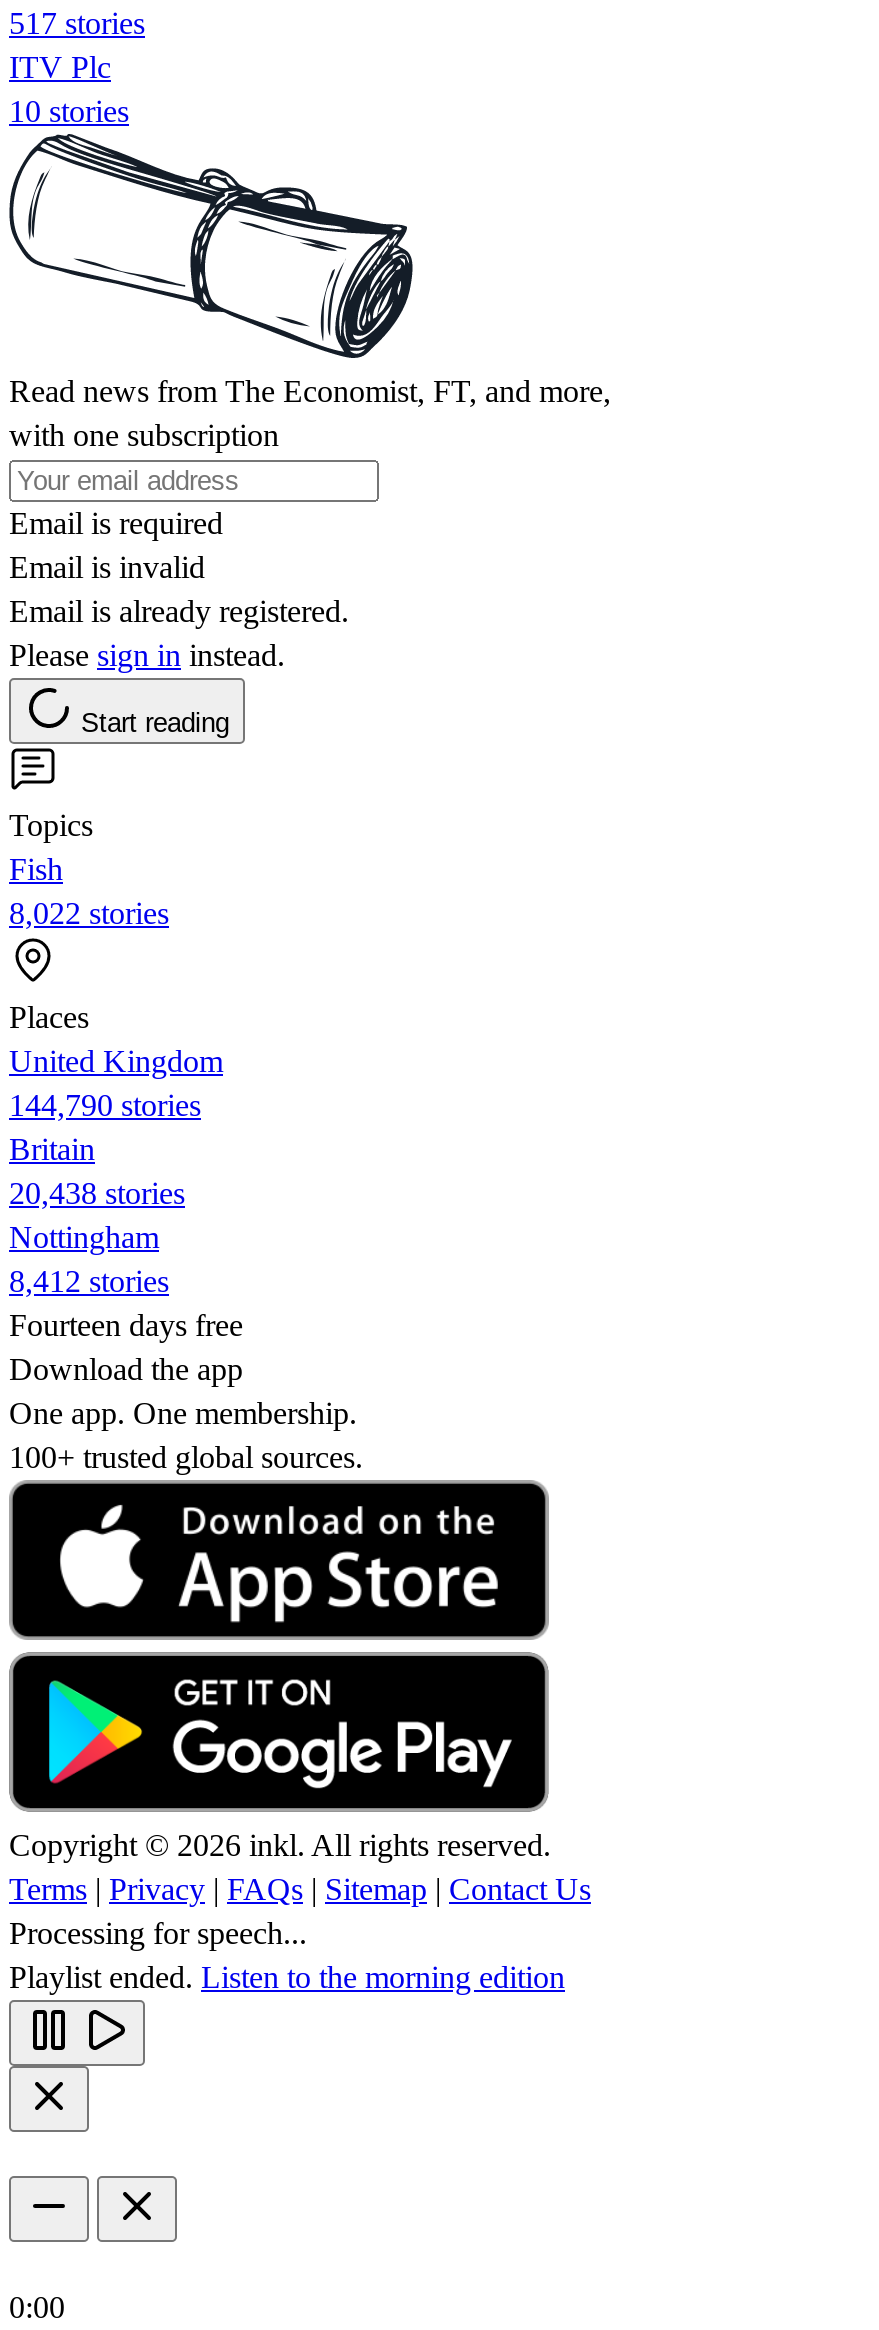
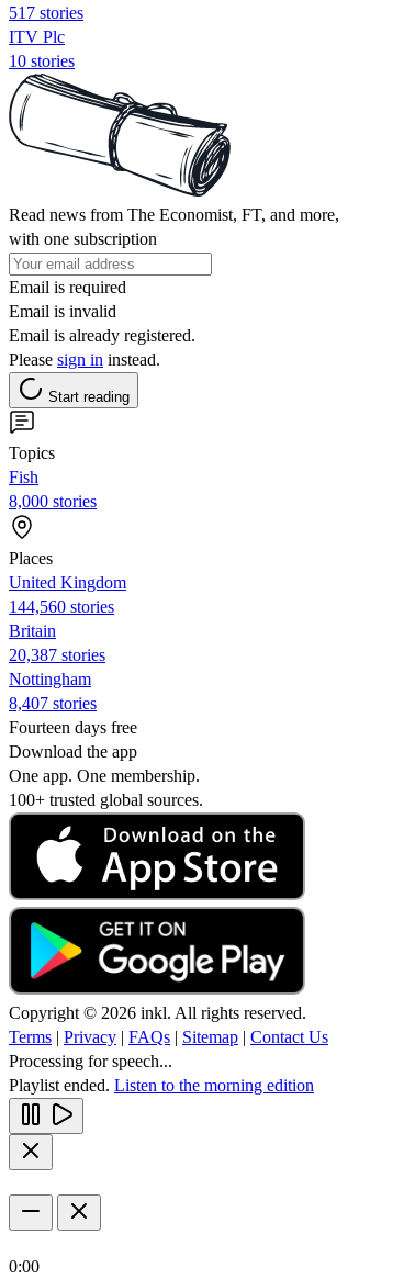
[9,896,169,930] 8,022 stories -> [9,492,97,510] 8,000 stories
[9,1088,201,1122] 144,790 stories -> [9,597,114,616] 144,560 stories
[9,1176,185,1210] 20,438 stories -> [9,645,105,664] 20,387 stories
[9,1264,169,1298] 8,412 stories -> [9,694,97,712] 8,407 stories

